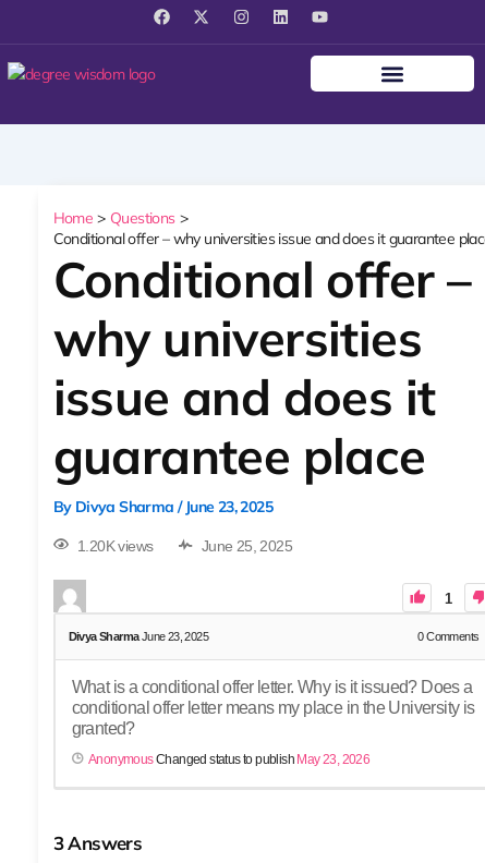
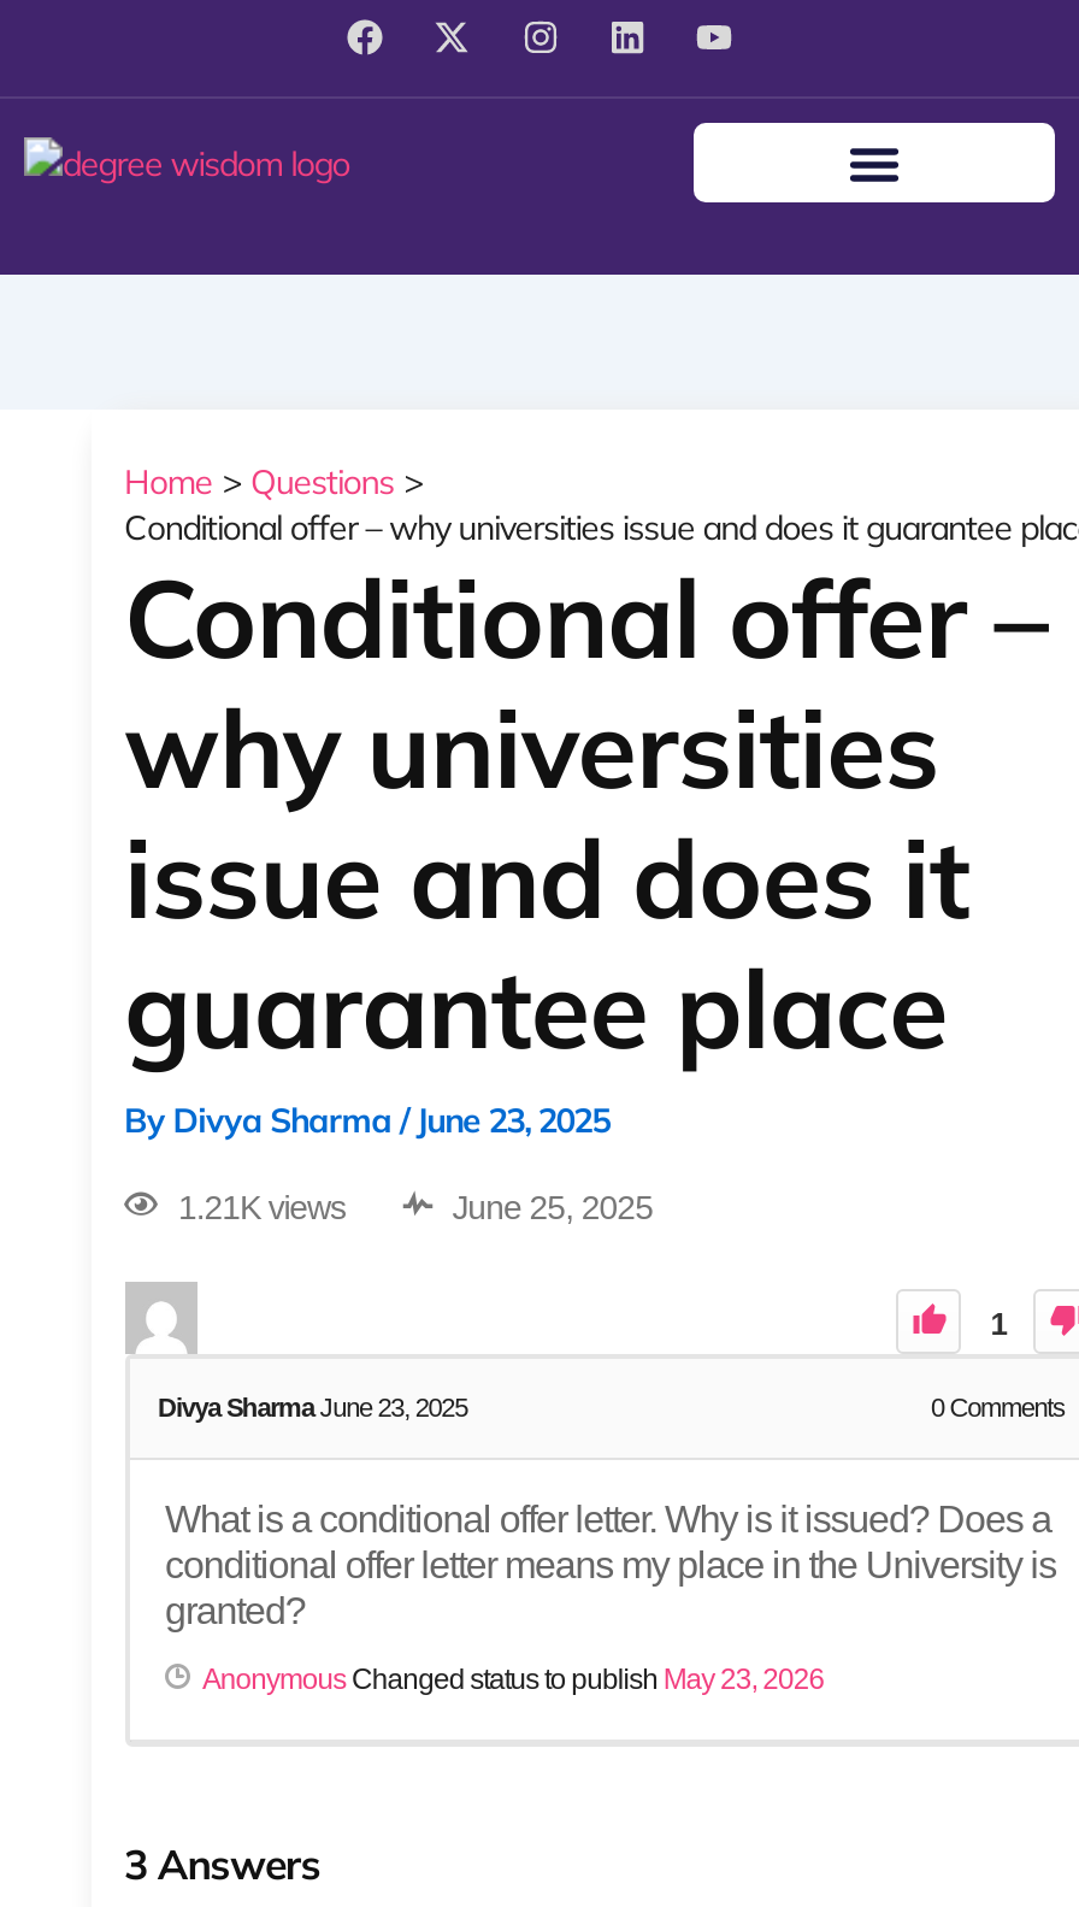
[77,538,153,555] 1.20K views -> [178,1189,345,1227] 1.21K views

